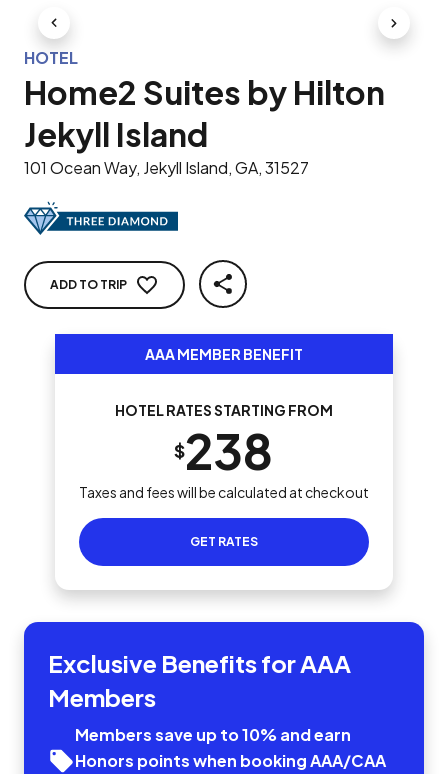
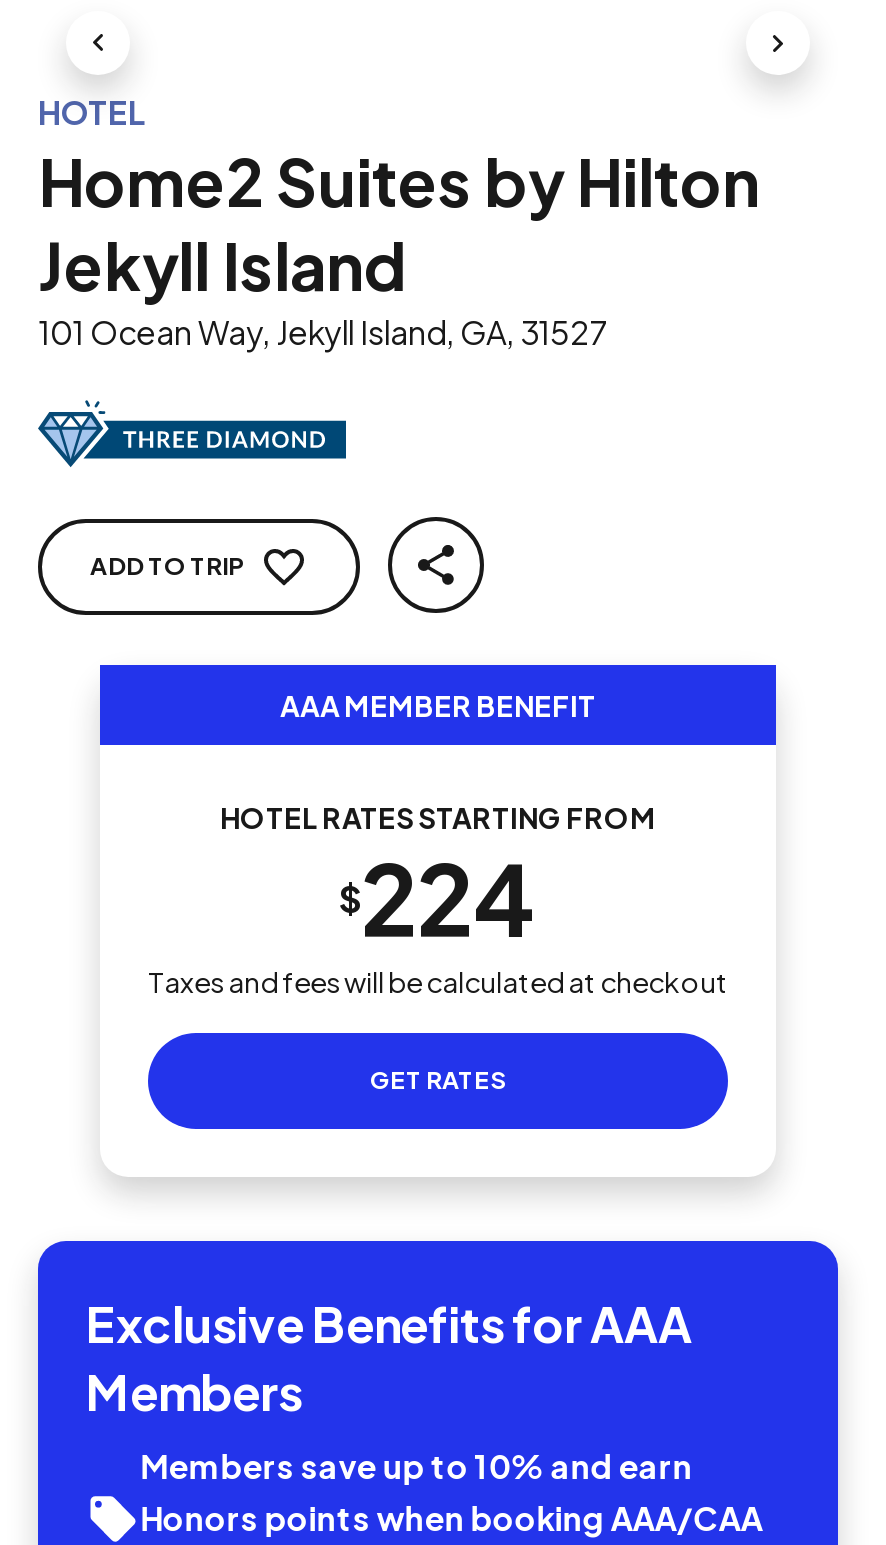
[174,420,273,481] $238 -> [339,837,537,959] $224

